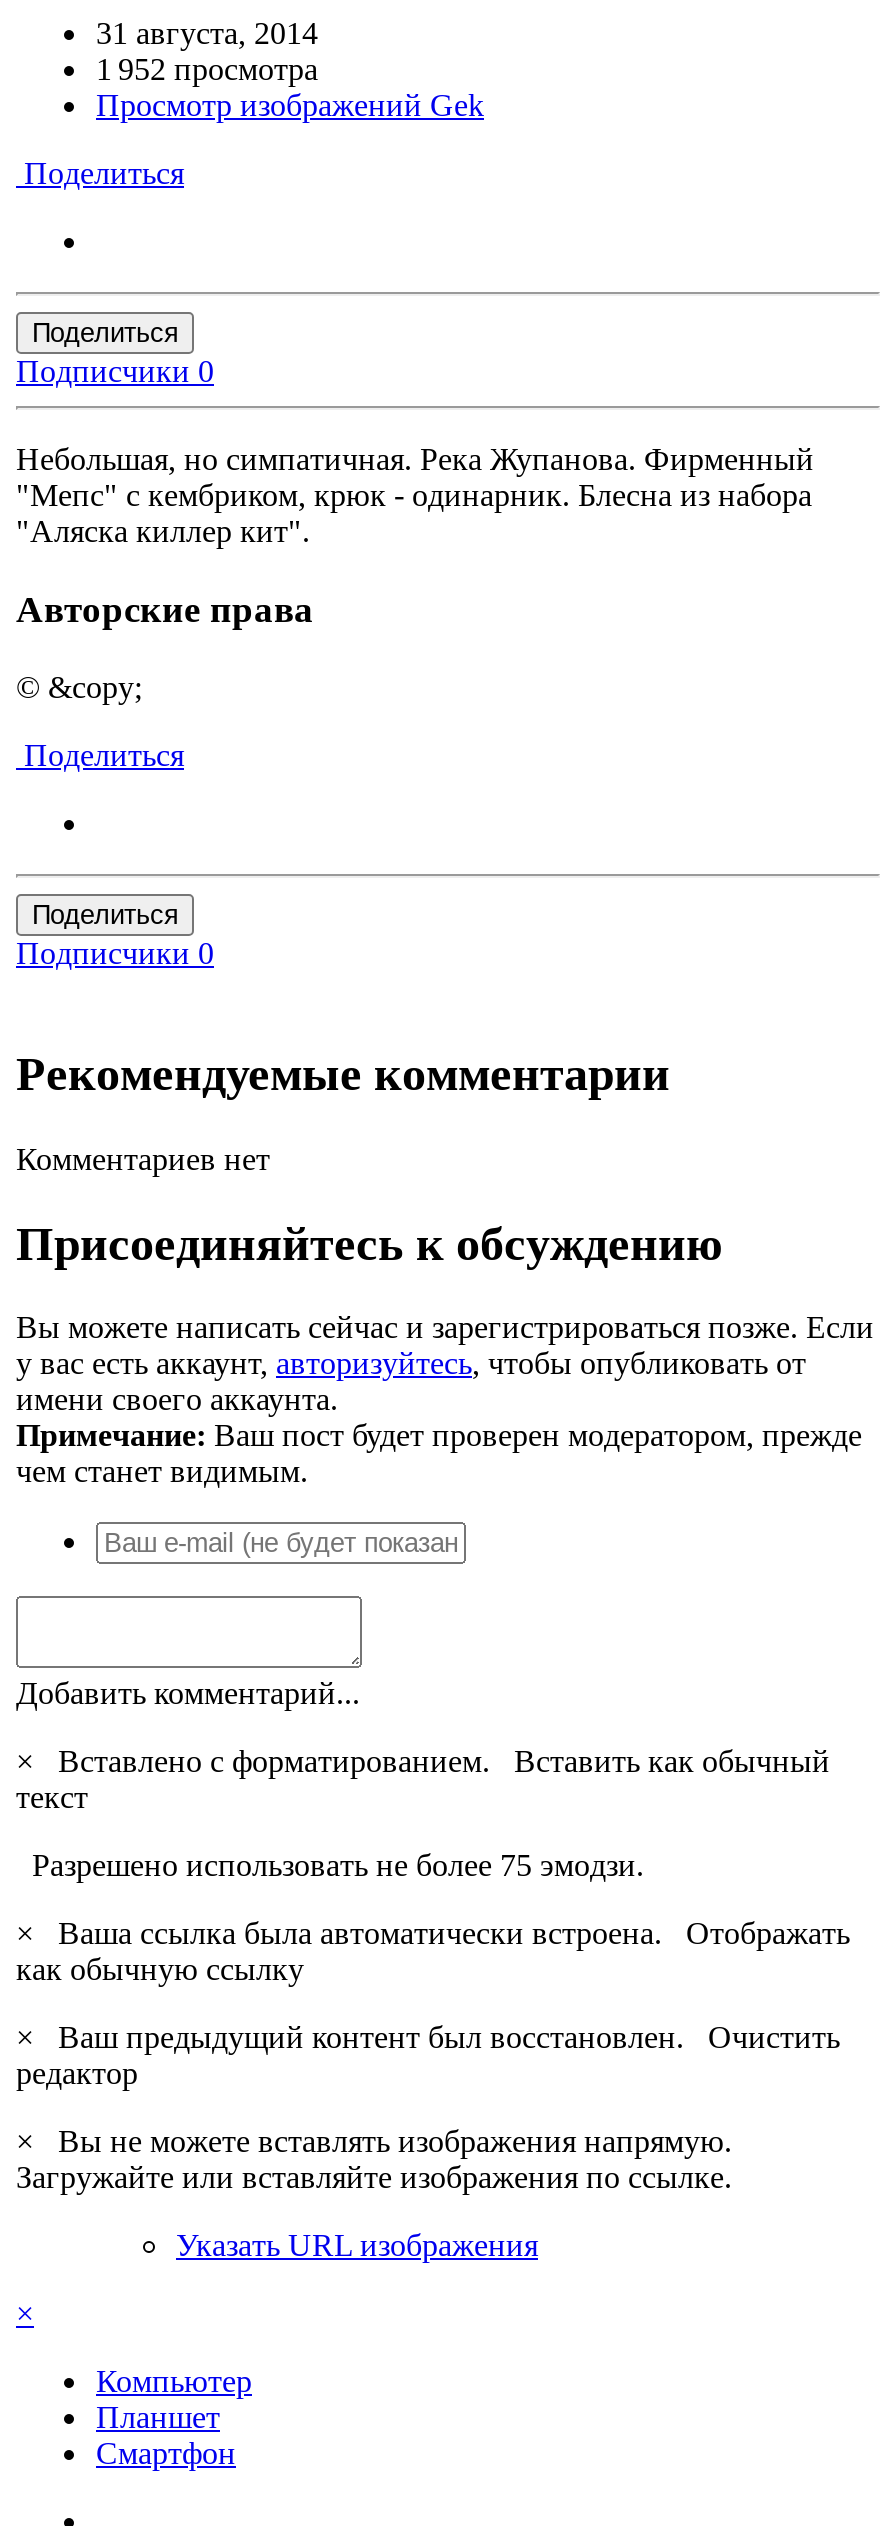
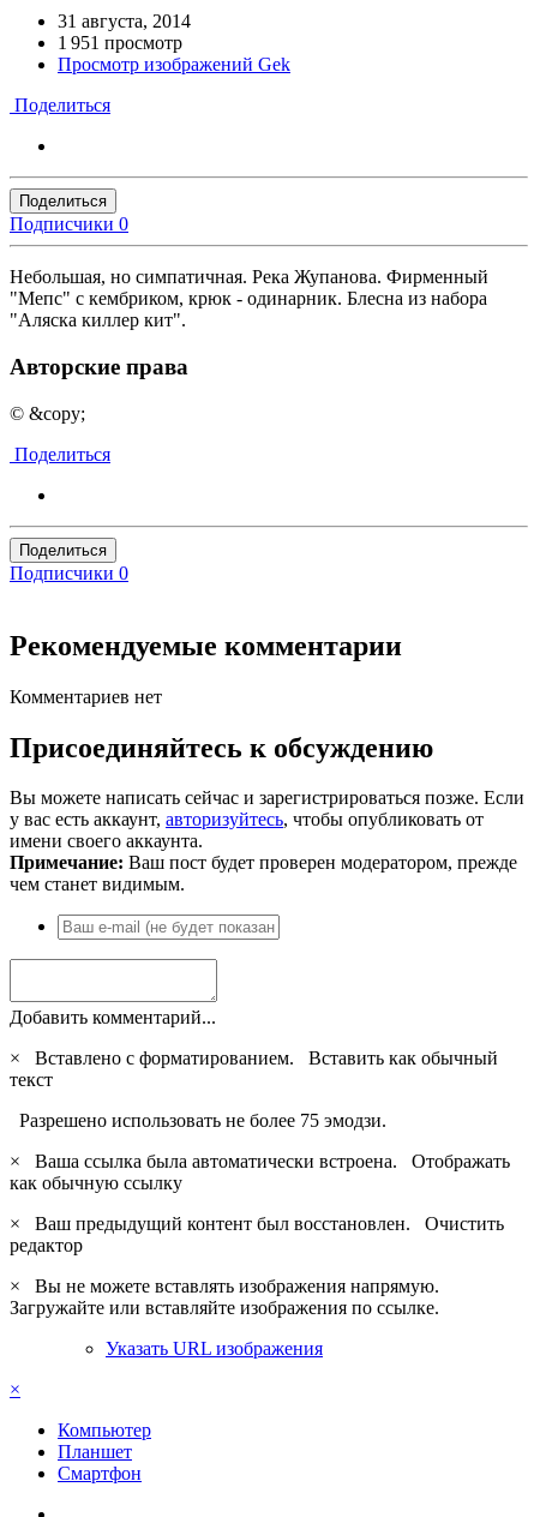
[96,53,318,87] 1 952 просмотра -> [58,33,182,53] 1 951 просмотр

